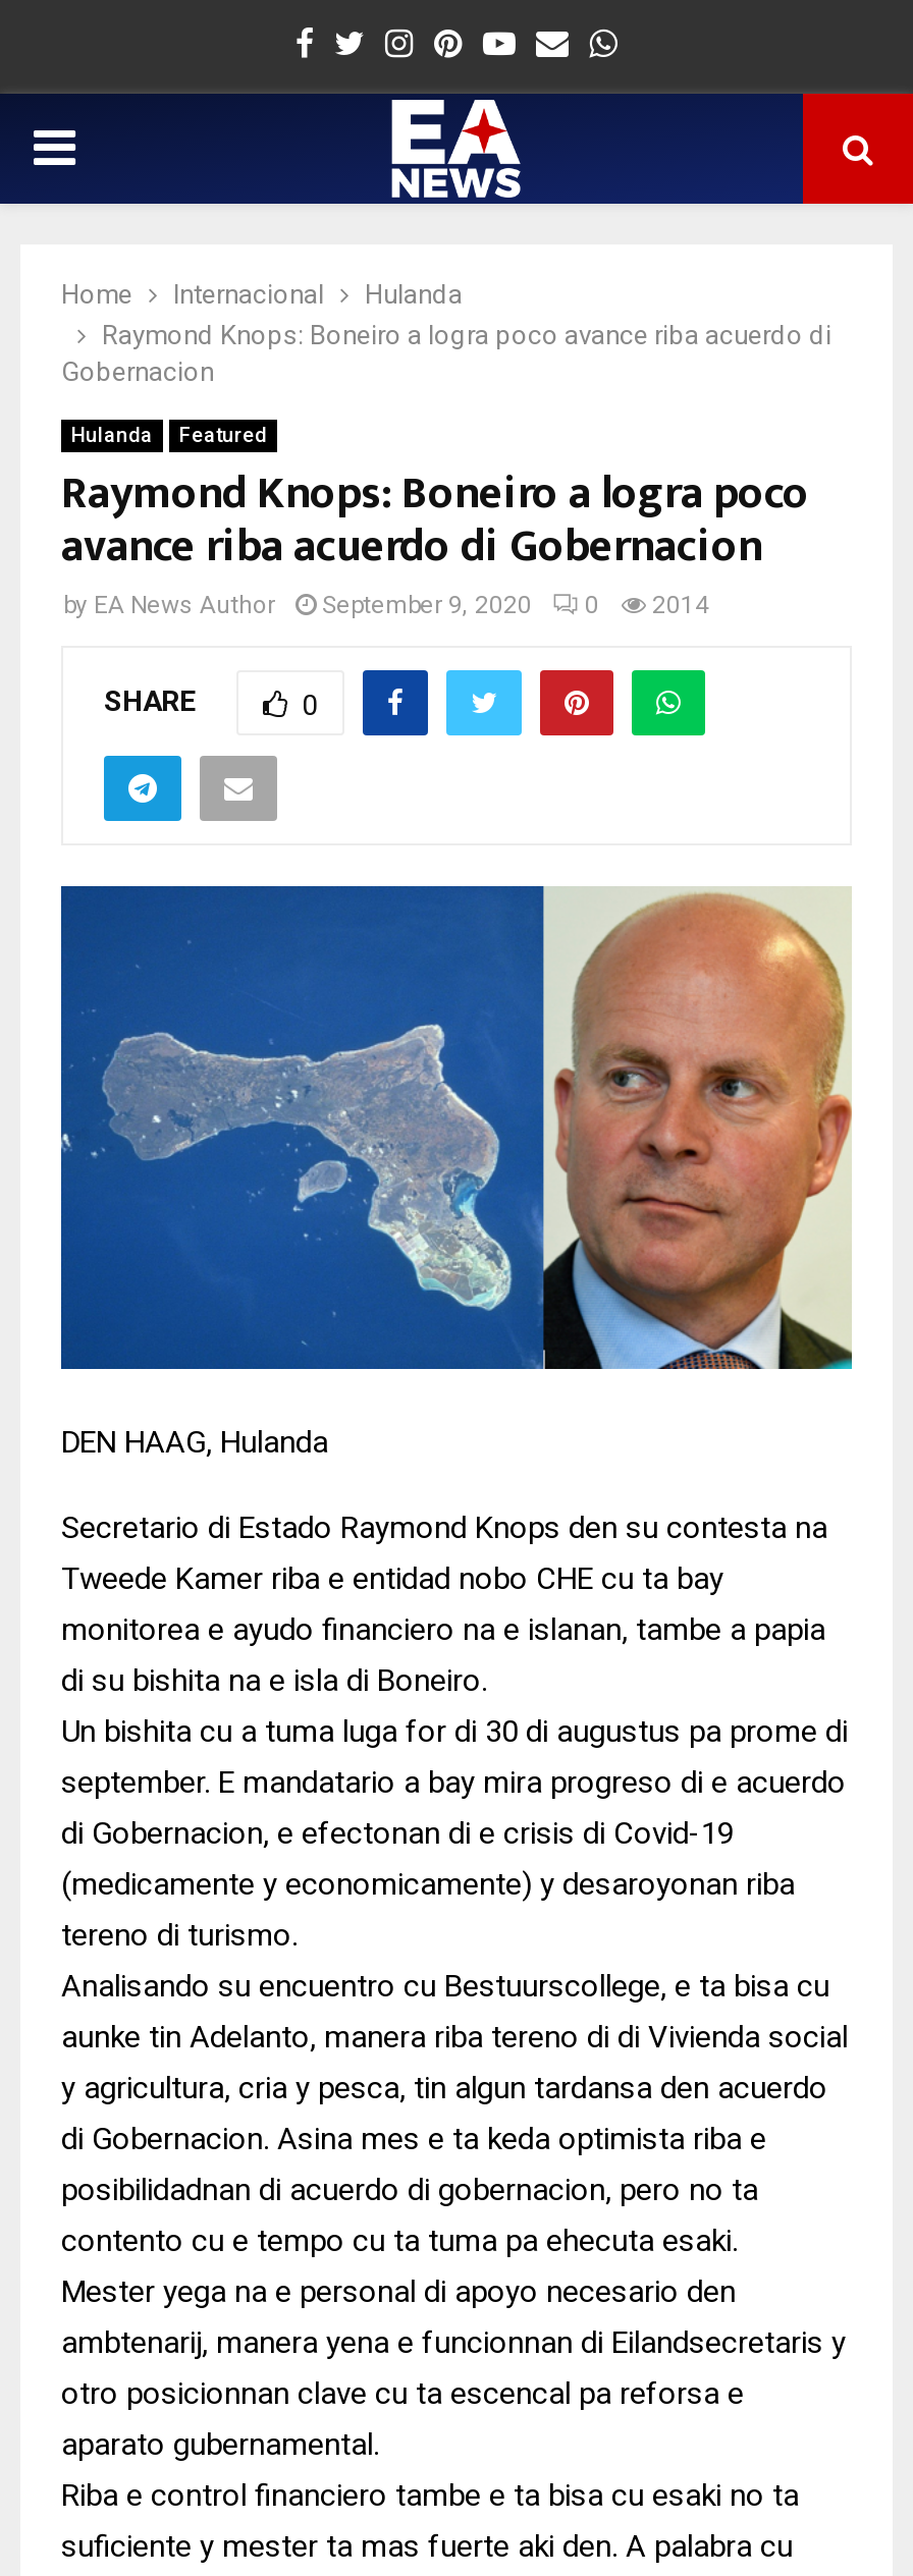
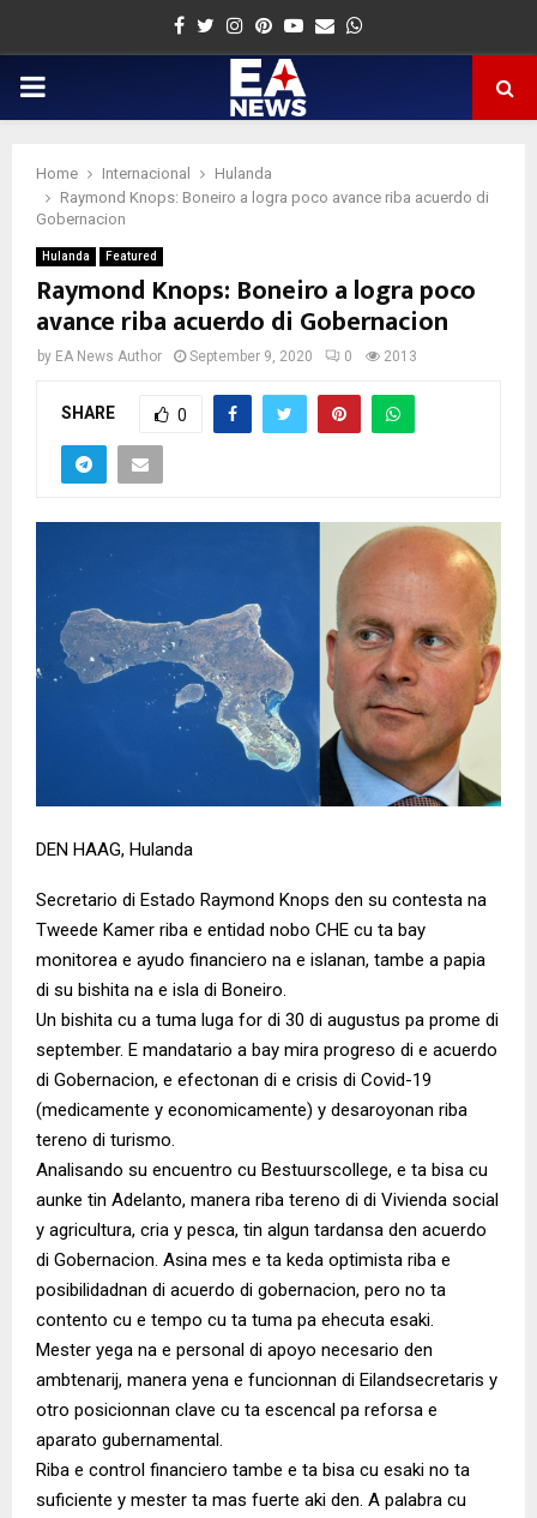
[63,591,709,619] by EA News Author September 9, 2020 0 2014 -> [37,348,417,365] by EA News Author September 9, 2020 0 2013

